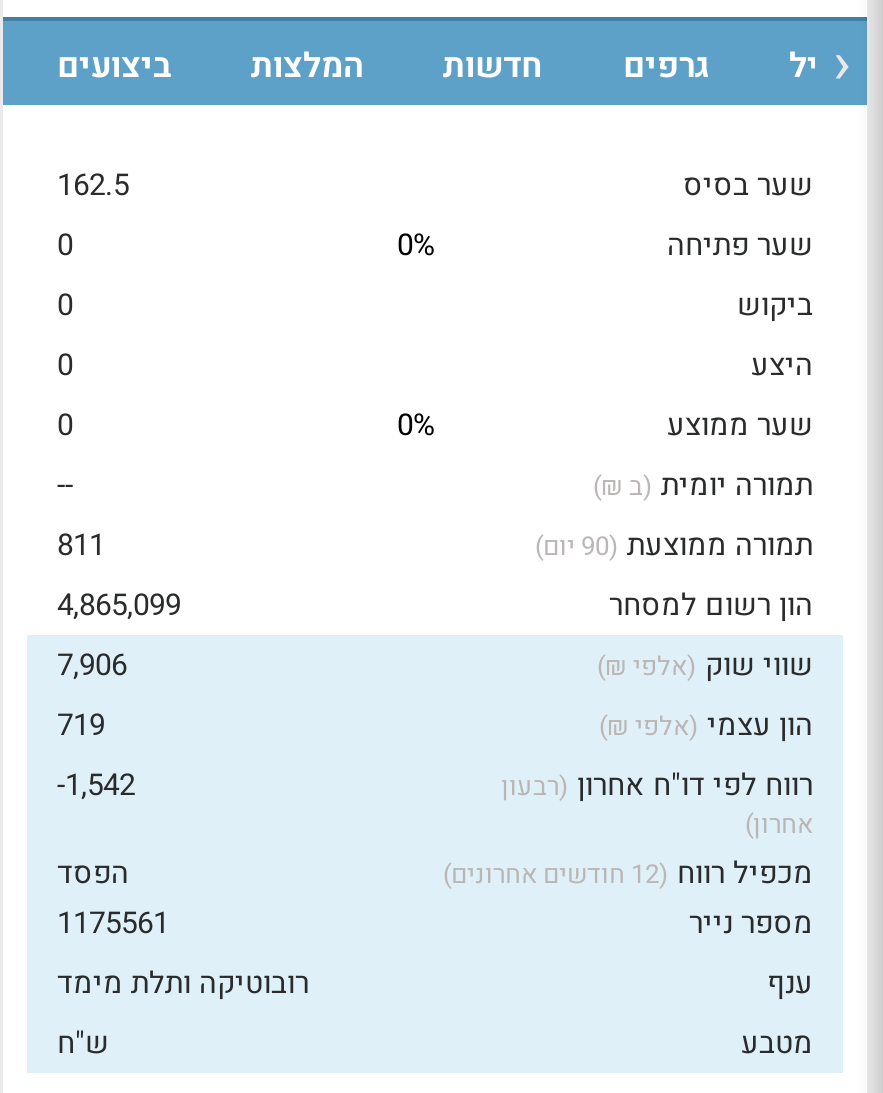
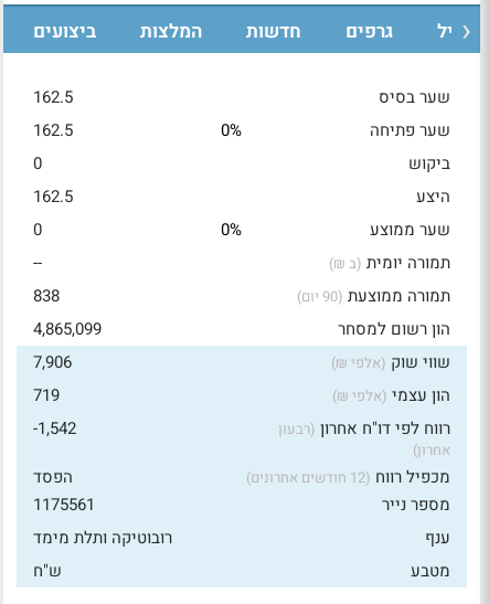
[57,224,73,268] 0 -> [33,118,73,143] 162.5
[57,344,73,388] 0 -> [33,185,73,209] 162.5
[57,524,105,568] 811 -> [33,284,60,308] 838

